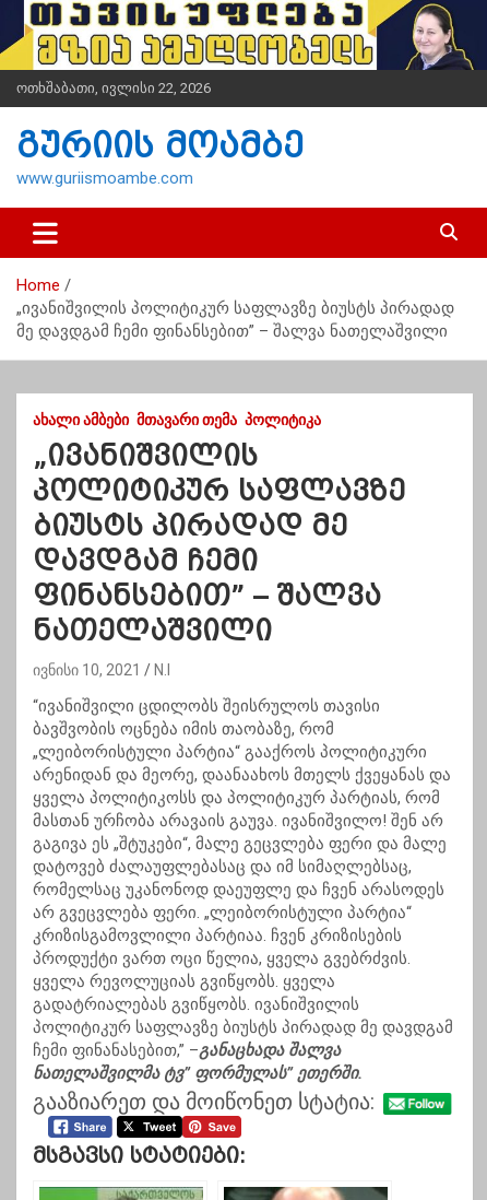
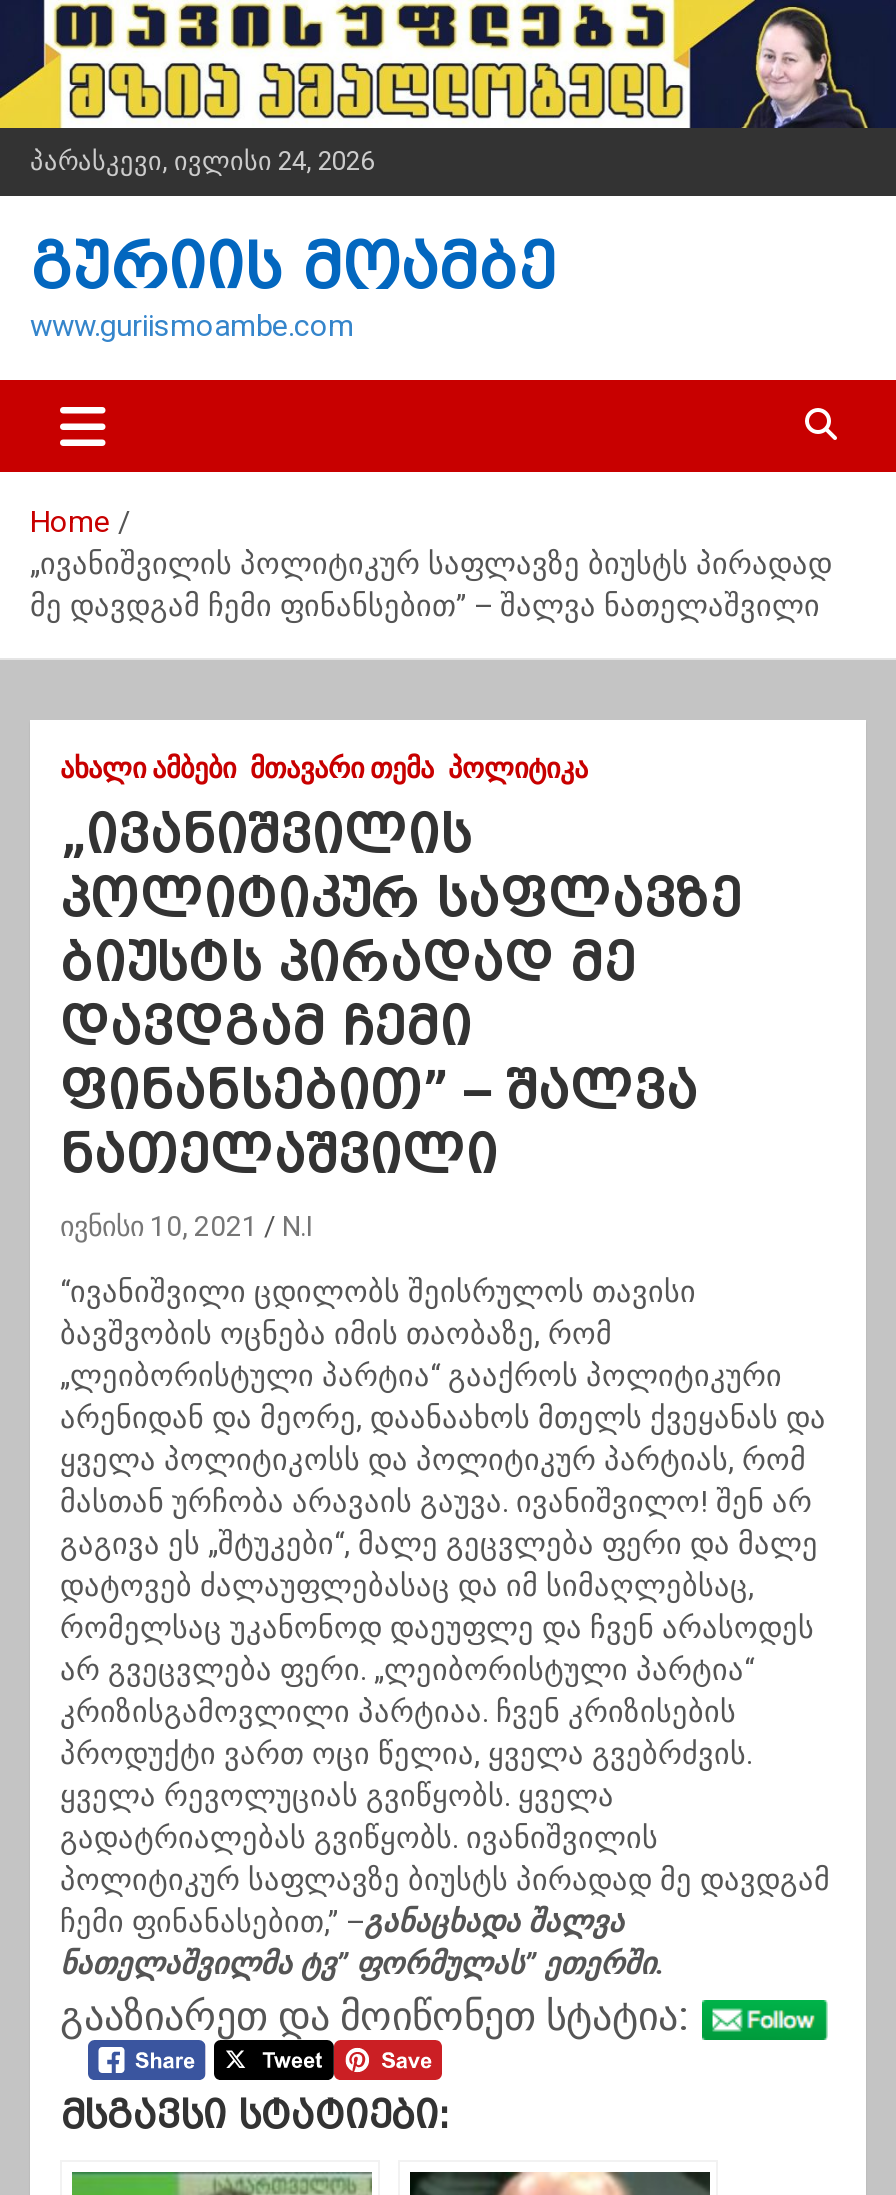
[16,80,211,96] ოთხშაბათი, ივლისი 22, 2026 -> [30,146,374,176] პარასკევი, ივლისი 24, 2026

